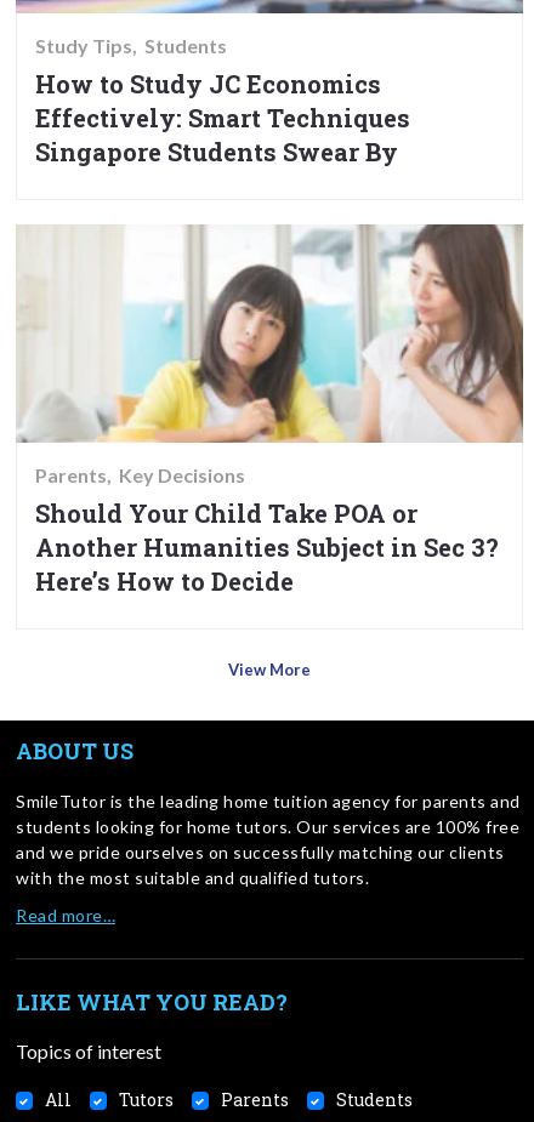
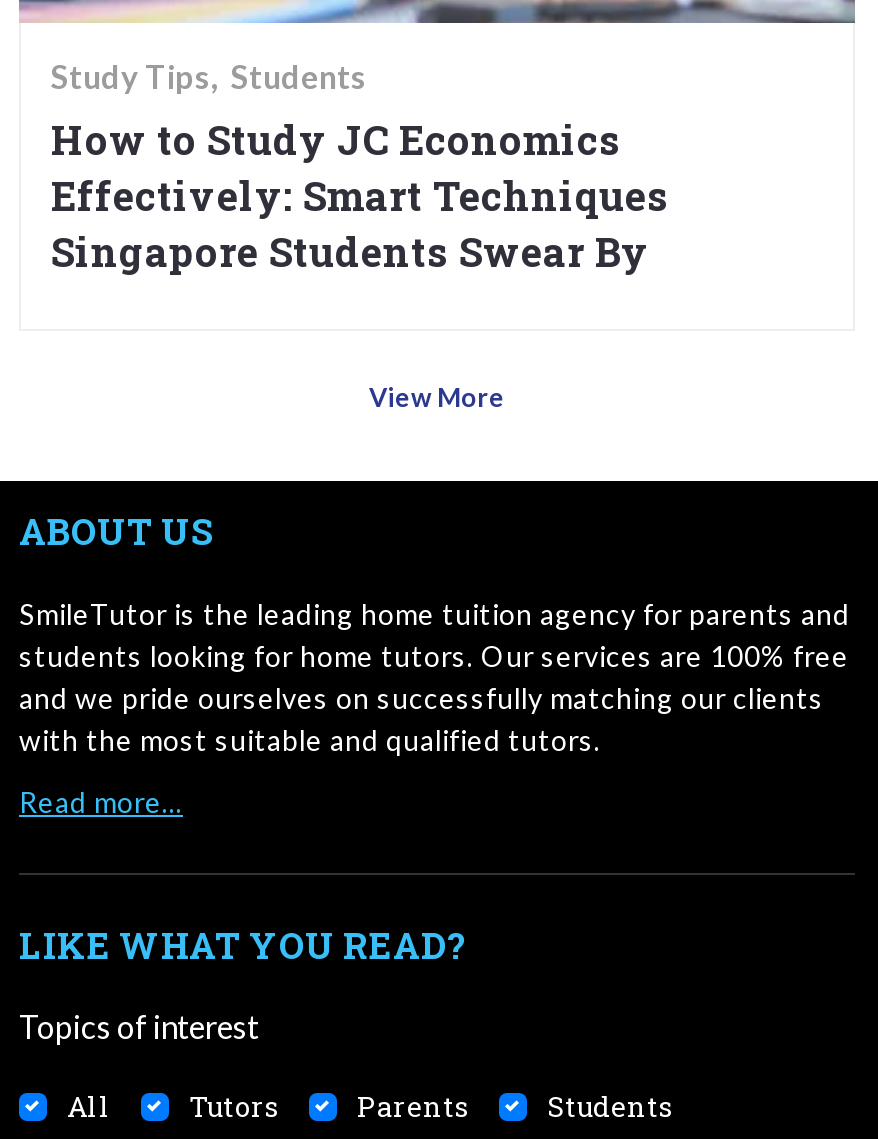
[17,223,523,597] [image] | Parents Key Decisions | Should Your Child Take POA or | Another Humanities Subject in Sec 3? | Here’s How to Decide -> none

